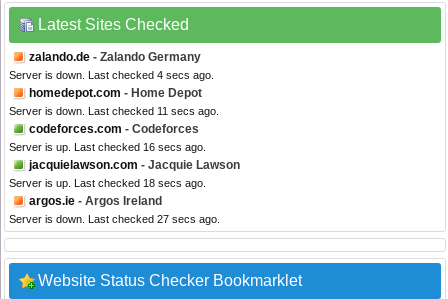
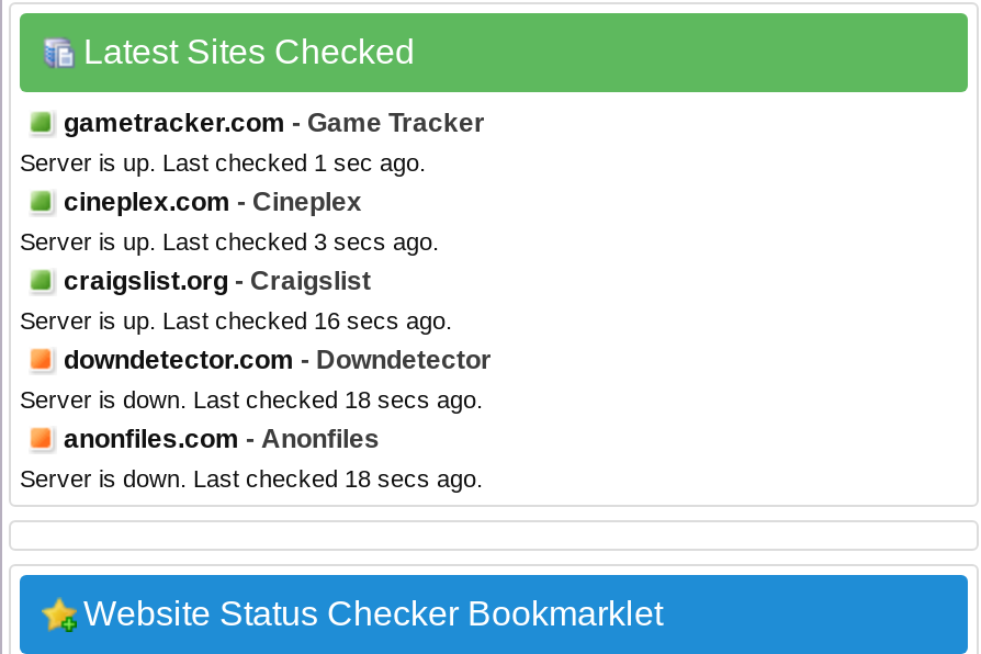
[9,50,219,136] zalando.de - Zalando Germany | Server is down. Last checked 4 secs ago. | homedepot.com - Home Depot | Server is down. Last checked 11 secs ago. | codeforces.com - Codeforces -> [20,108,485,296] gametracker.com - Game Tracker | Server is up. Last checked 1 sec ago. | cineplex.com - Cineplex | Server is up. Last checked 3 secs ago. | craigslist.org - Craigslist
[9,158,240,225] jacquielawson.com - Jacquie Lawson | Server is up. Last checked 18 secs ago. | argos.ie - Argos Ireland | Server is down. Last checked 27 secs ago. -> [20,345,492,492] downdetector.com - Downdetector | Server is down. Last checked 18 secs ago. | anonfiles.com - Anonfiles | Server is down. Last checked 18 secs ago.

